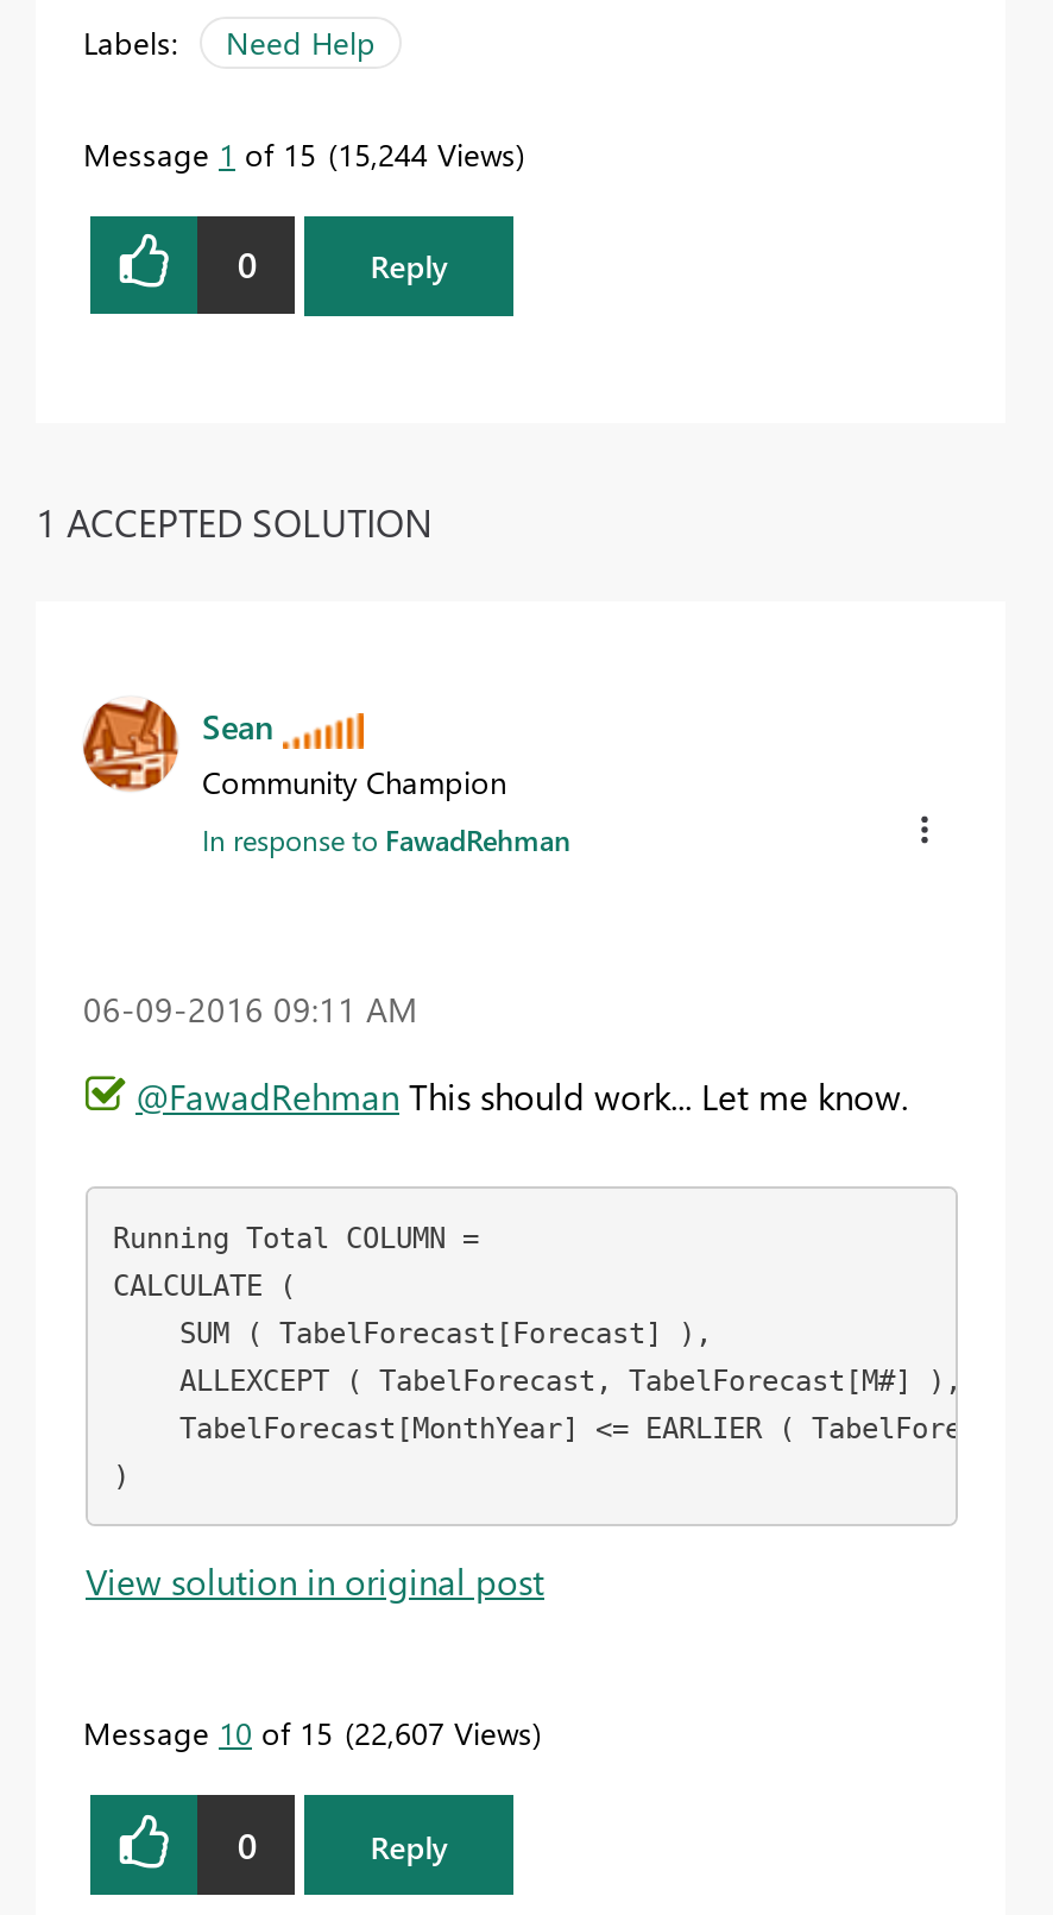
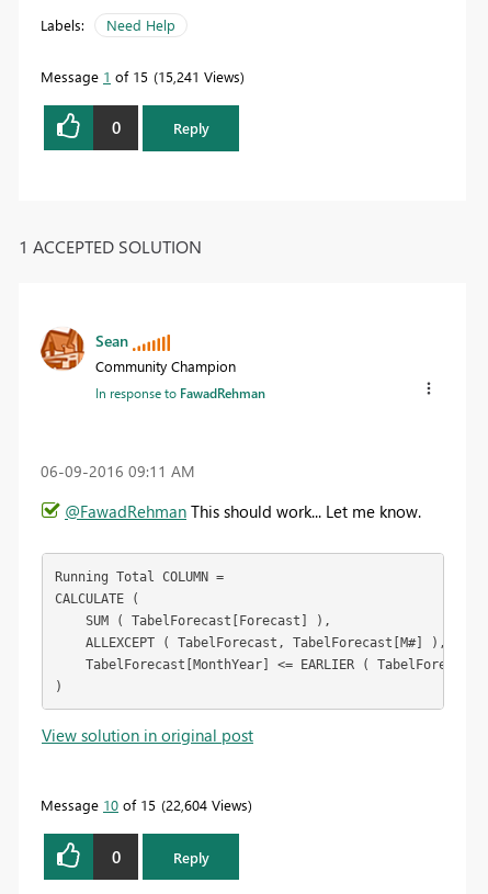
[83,132,516,173] Message 1 of 15 15,244 Views -> [41,66,240,85] Message 1 of 15 15,241 Views
[83,1712,532,1752] Message 10 of 15 22,607 Views -> [41,795,248,814] Message 10 of 15 22,604 Views

